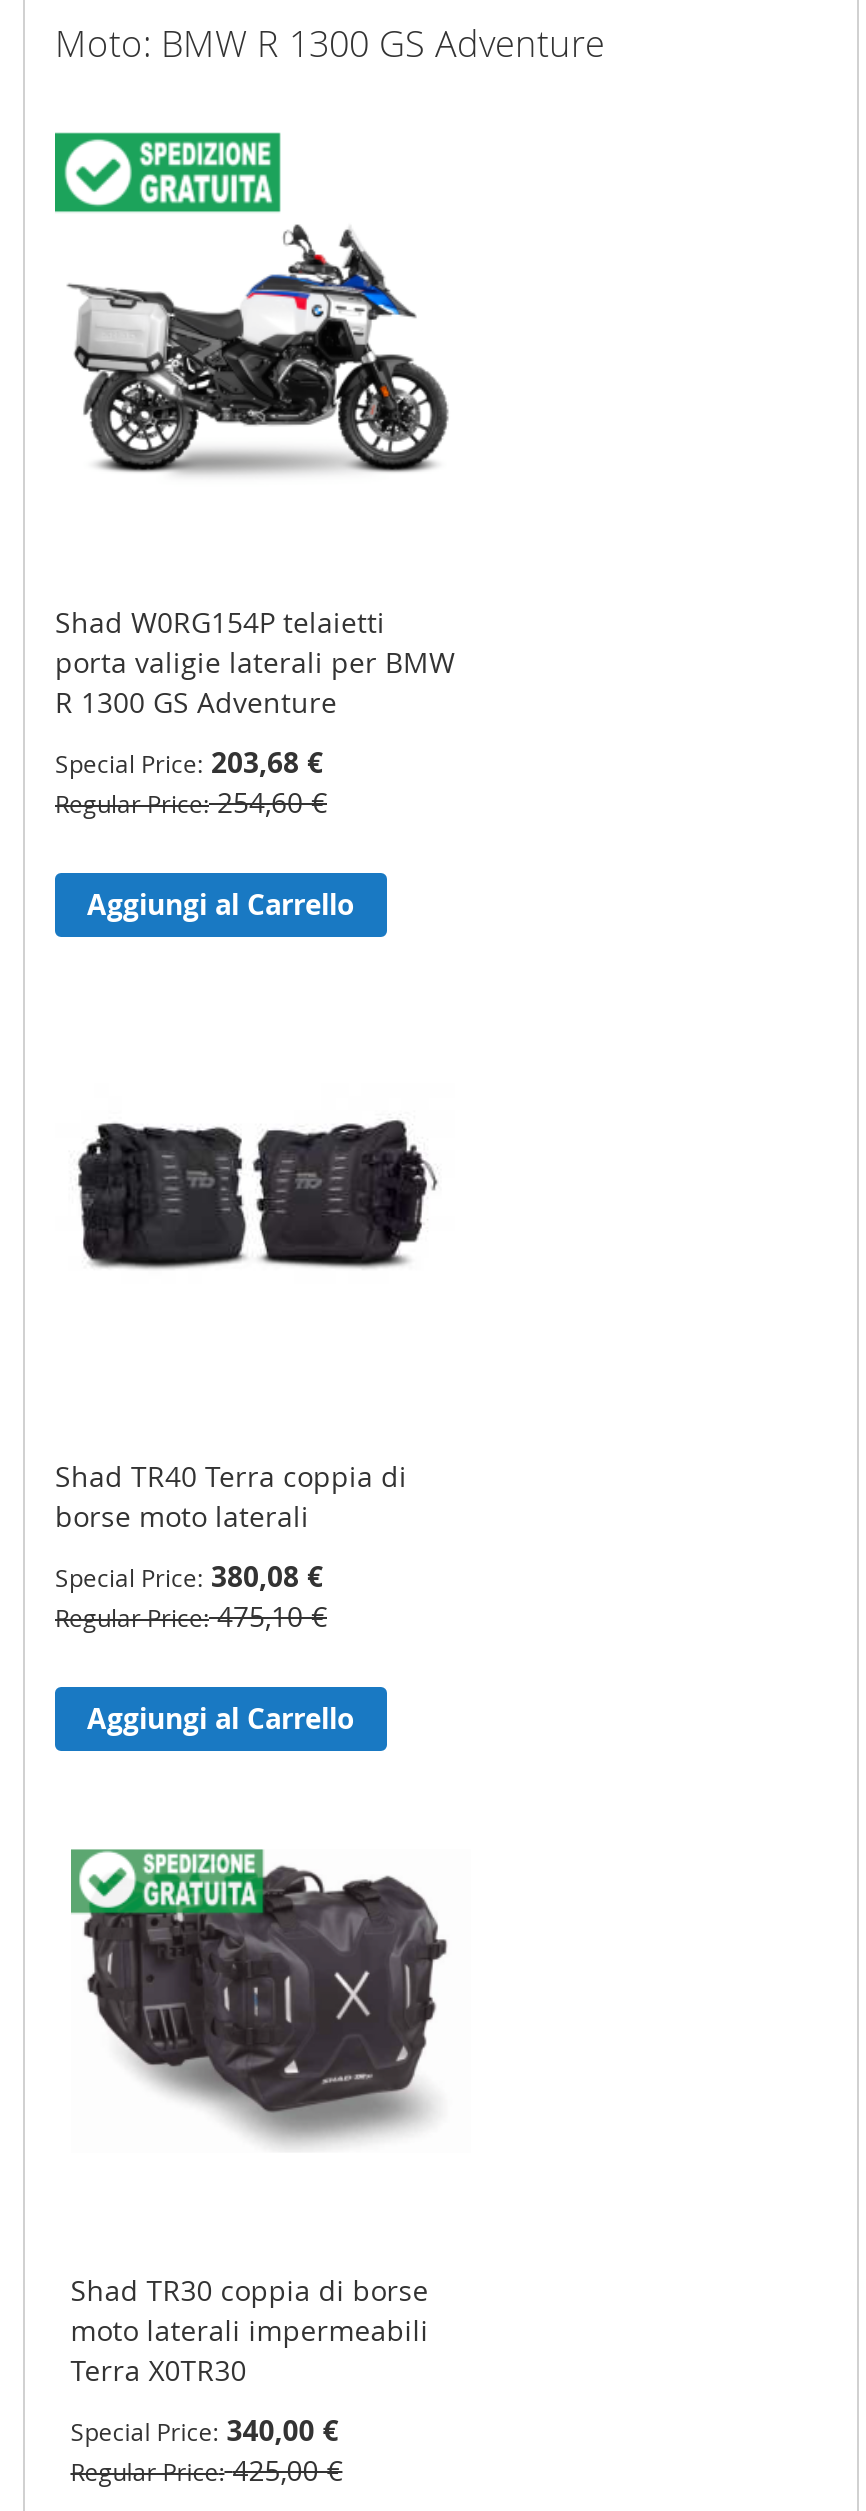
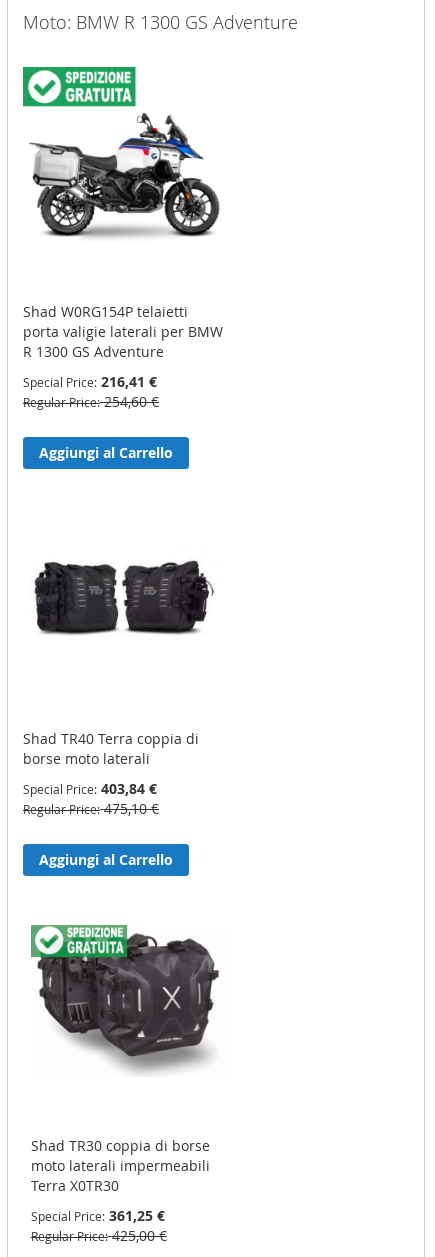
[55,743,323,781] Special Price 203,68 € -> [23,372,157,391] Special Price 216,41 €
[55,1557,323,1595] Special Price 380,08 € -> [23,779,157,798] Special Price 403,84 €
[70,2411,338,2449] Special Price 340,00 € -> [31,1206,165,1225] Special Price 361,25 €

